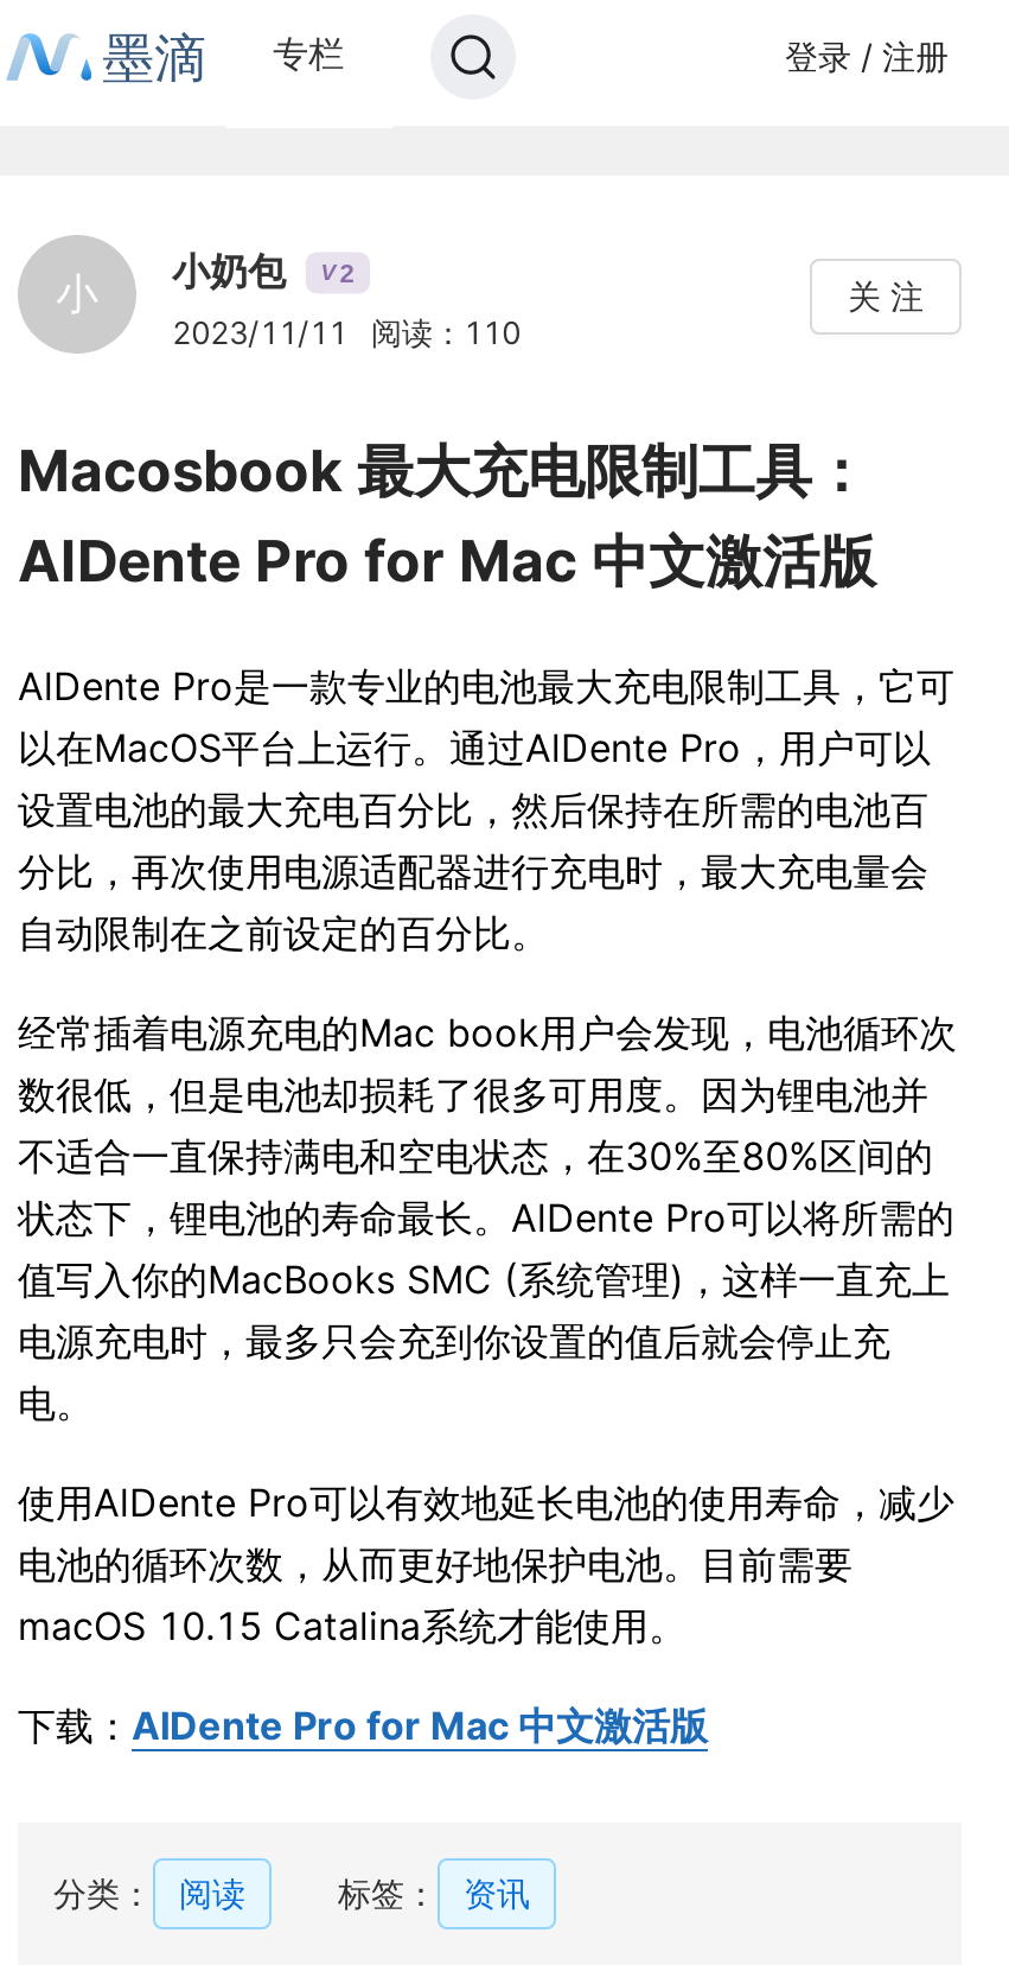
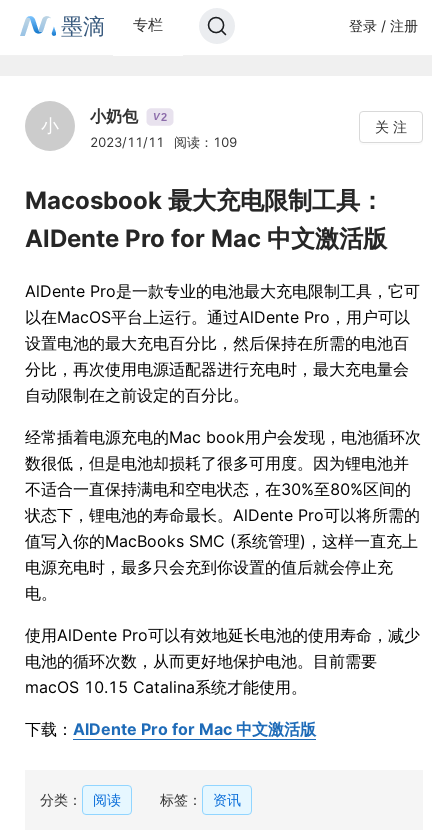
[172,313,521,351] 2023/11/11 阅读：110 -> [90,134,237,150] 2023/11/11 阅读：109

